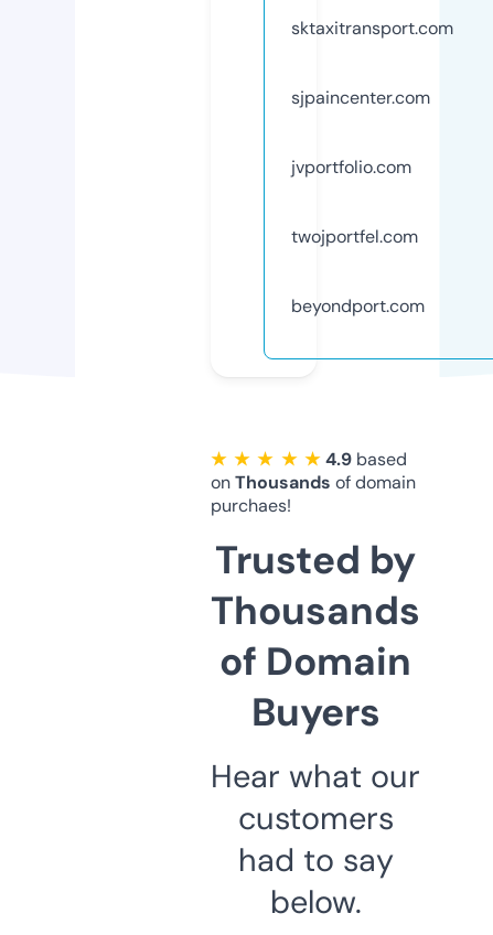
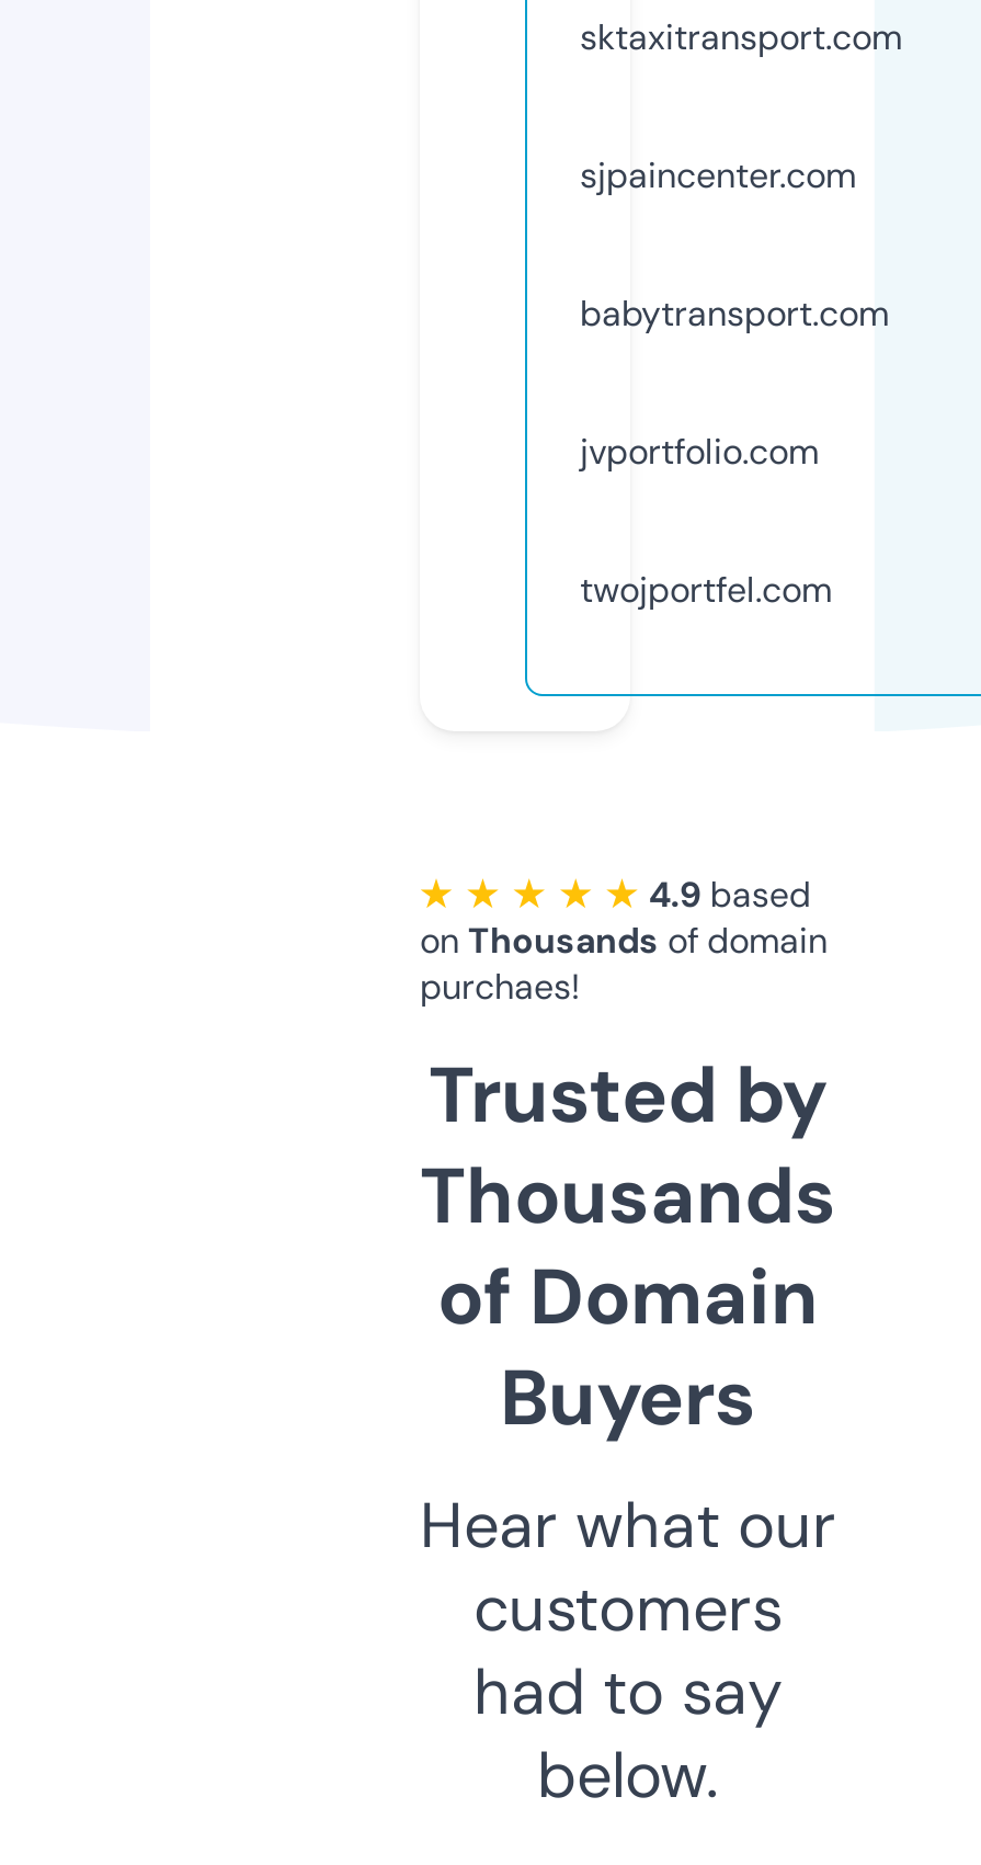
none -> [580,290,889,336] babytransport.com
moved [291,155,418,248] -> [580,428,832,612]: jvportfolio.com | twojportfel.com
[291,294,425,317] beyondport.com -> none

